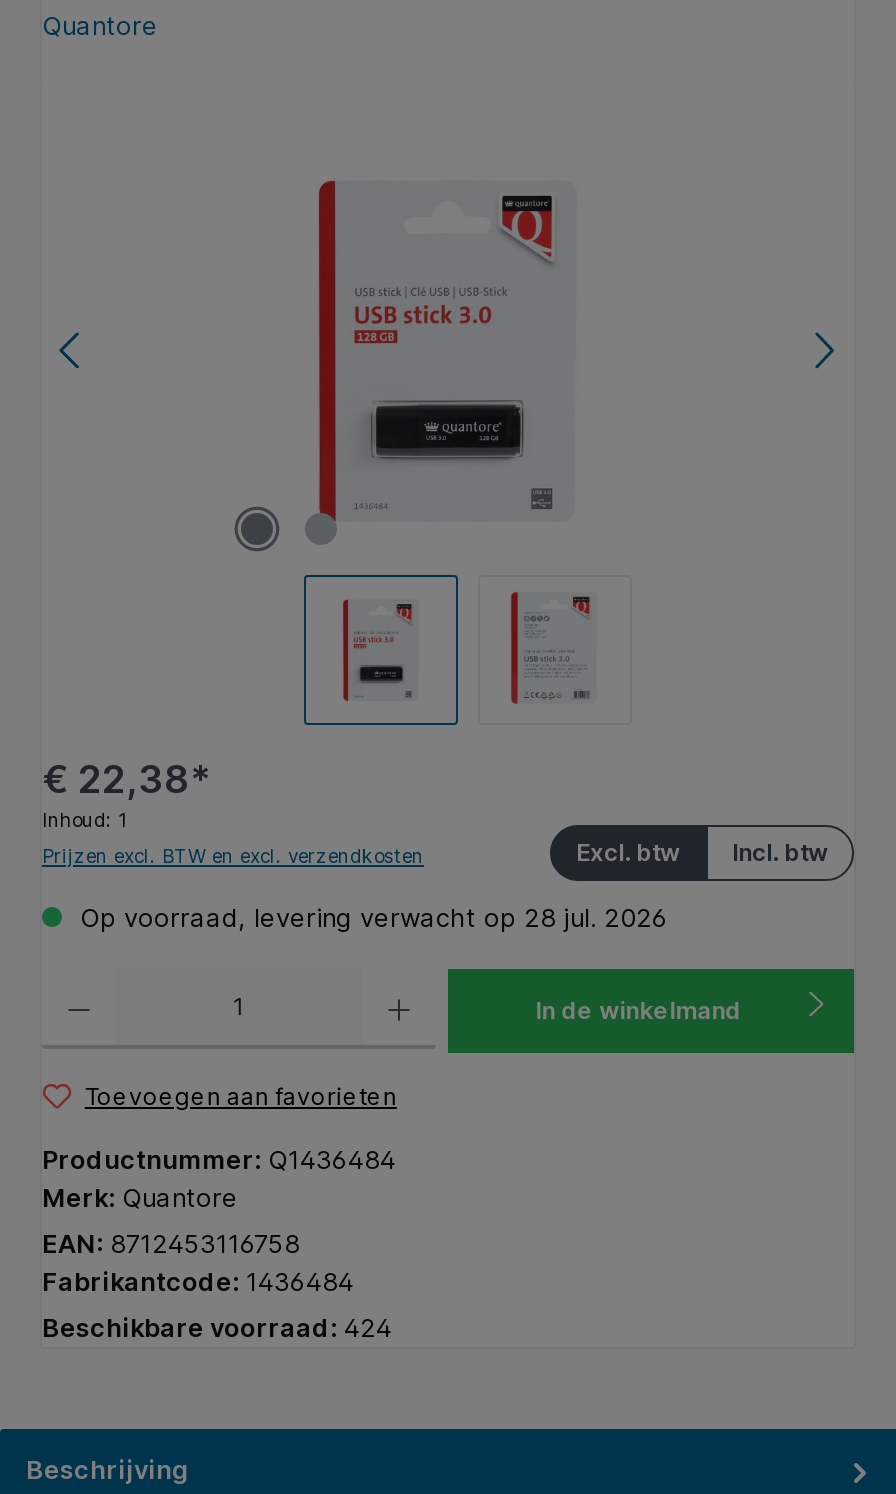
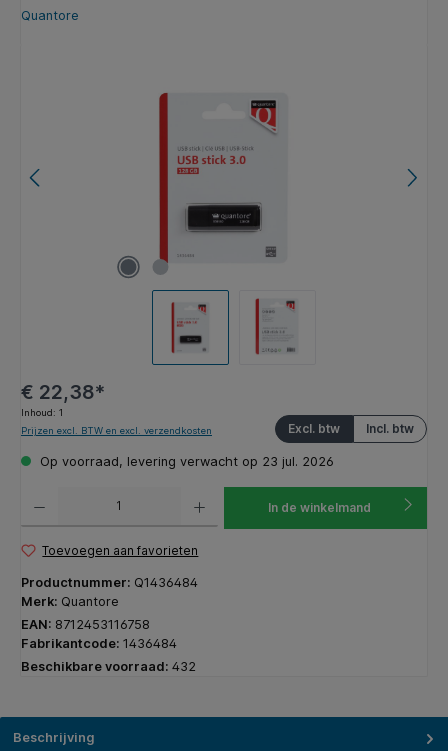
[72,903,668,933] Op voorraad, levering verwacht op 28 jul. 2026 -> [36,454,334,469] Op voorraad, levering verwacht op 23 jul. 2026
[42,1314,392,1344] Beschikbare voorraad: 424 -> [21,659,196,674] Beschikbare voorraad: 432

